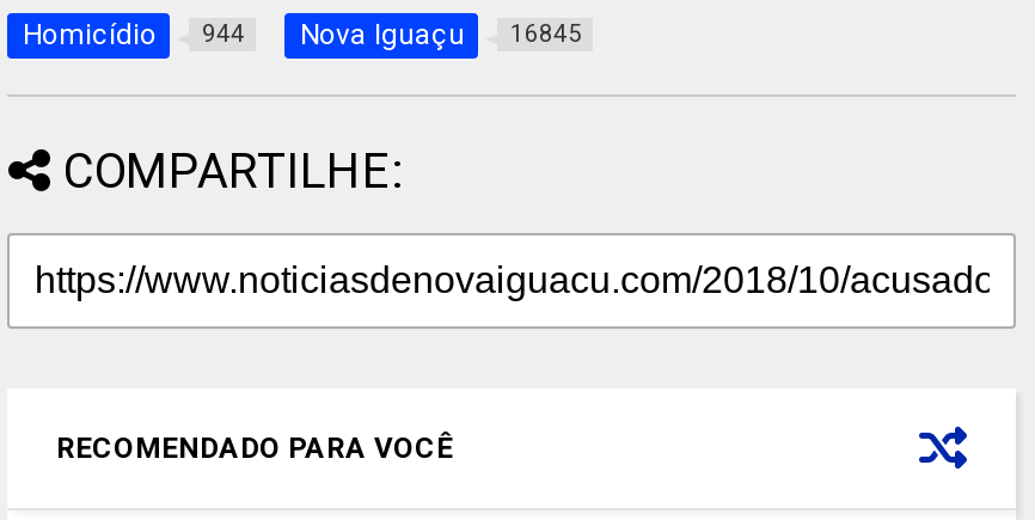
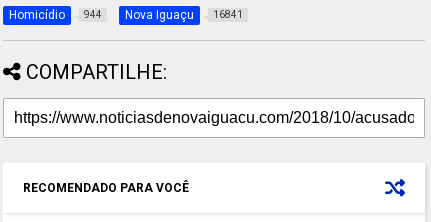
[300,19,582,53] Nova Iguaçu 16845 -> [125,8,243,22] Nova Iguaçu 16841

